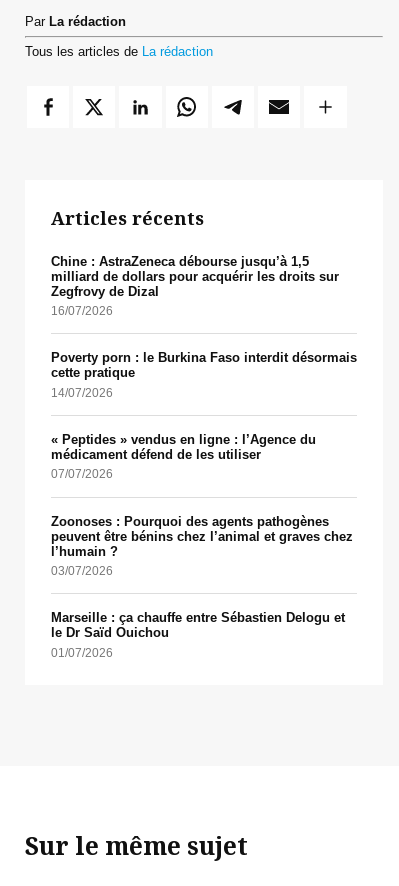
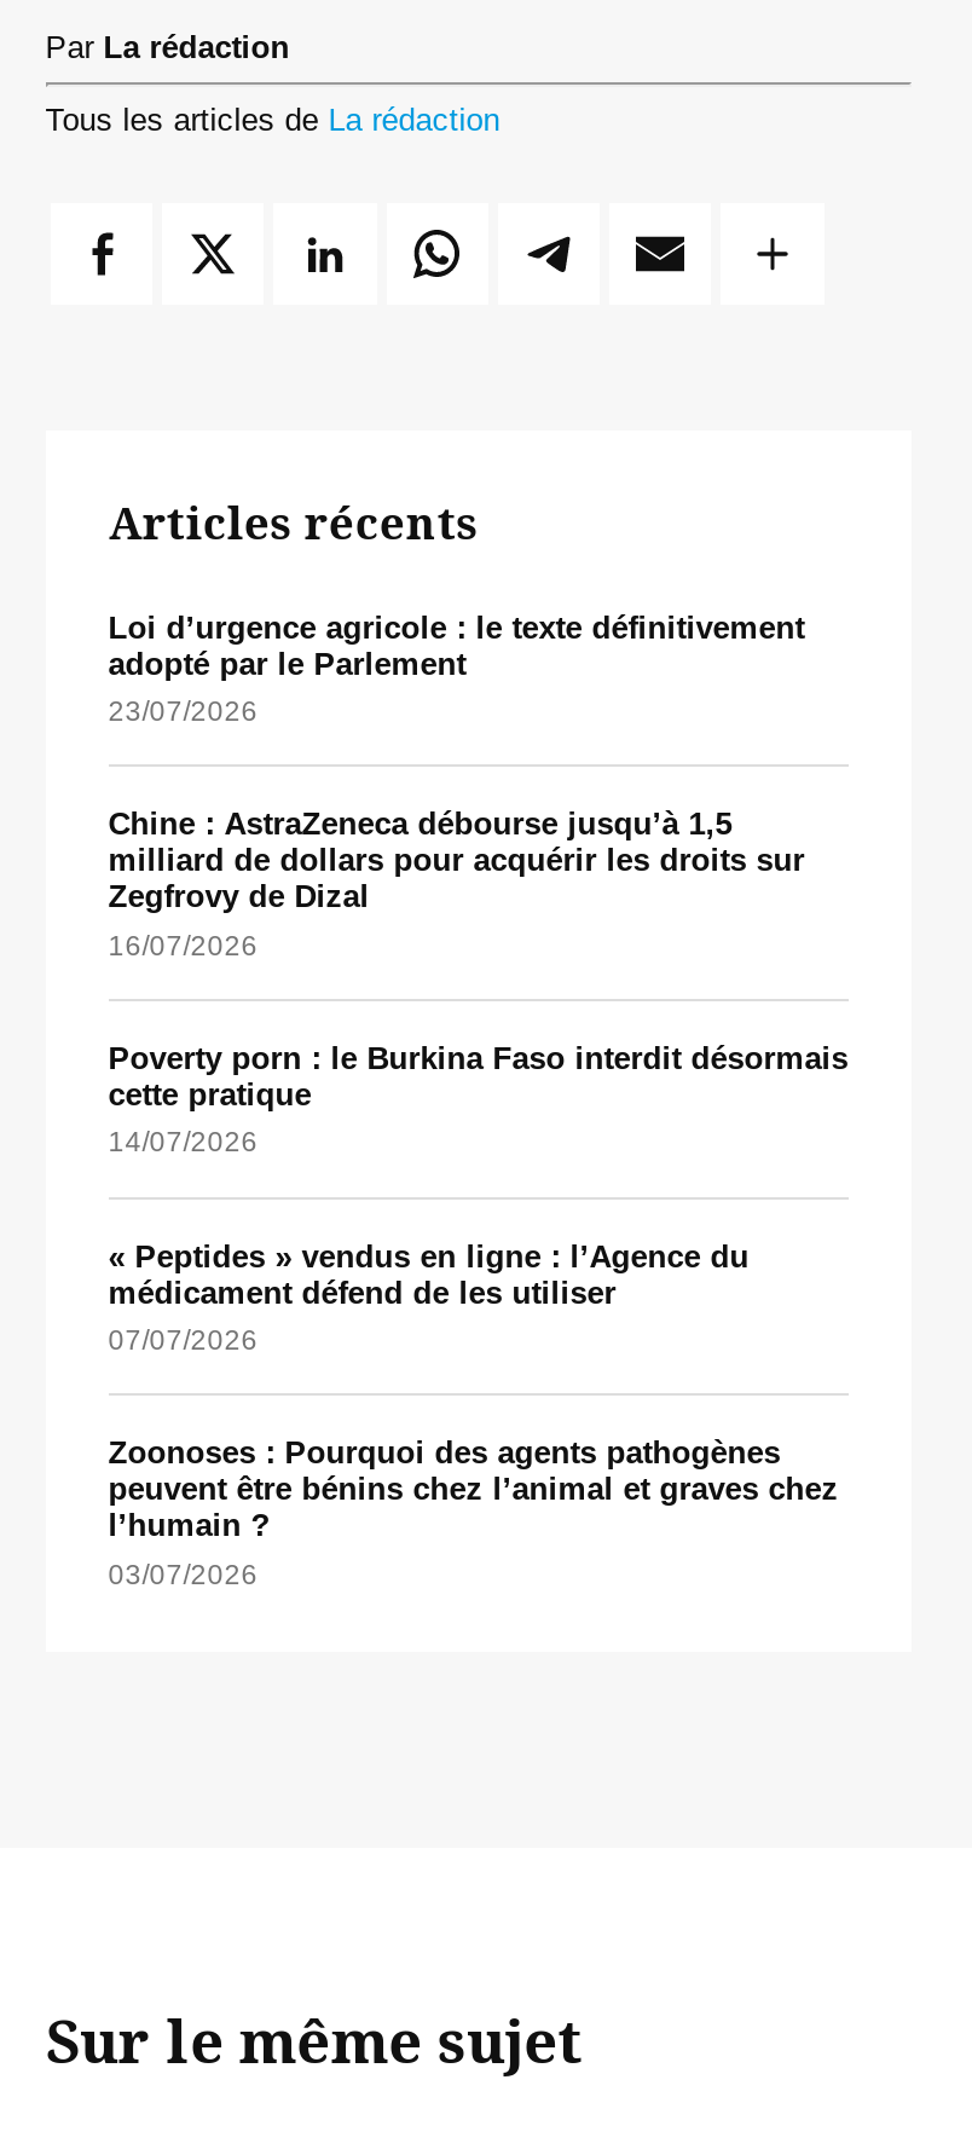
none -> [108,609,805,725] Loi d’urgence agricole : le texte définitivement | adopté par le Parlement | 23/07/2026
moved [51,254,357,577] -> [108,806,848,1588]: Chine : AstraZeneca débourse jusqu’à 1,5 | milliard de dollars pour acquérir les droits sur | Zegfrovy de Dizal | ... | l’humain ? | 03/07/2026
[51,610,345,659] Marseille : ça chauffe entre Sébastien Delogu et | le Dr Saïd Ouichou | 01/07/2026 -> none

